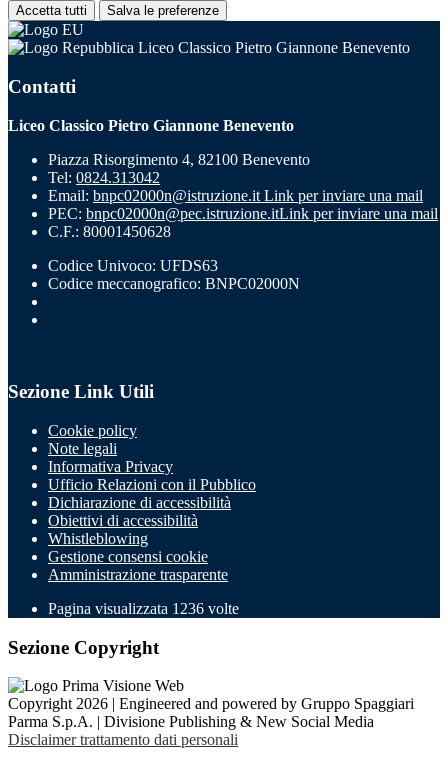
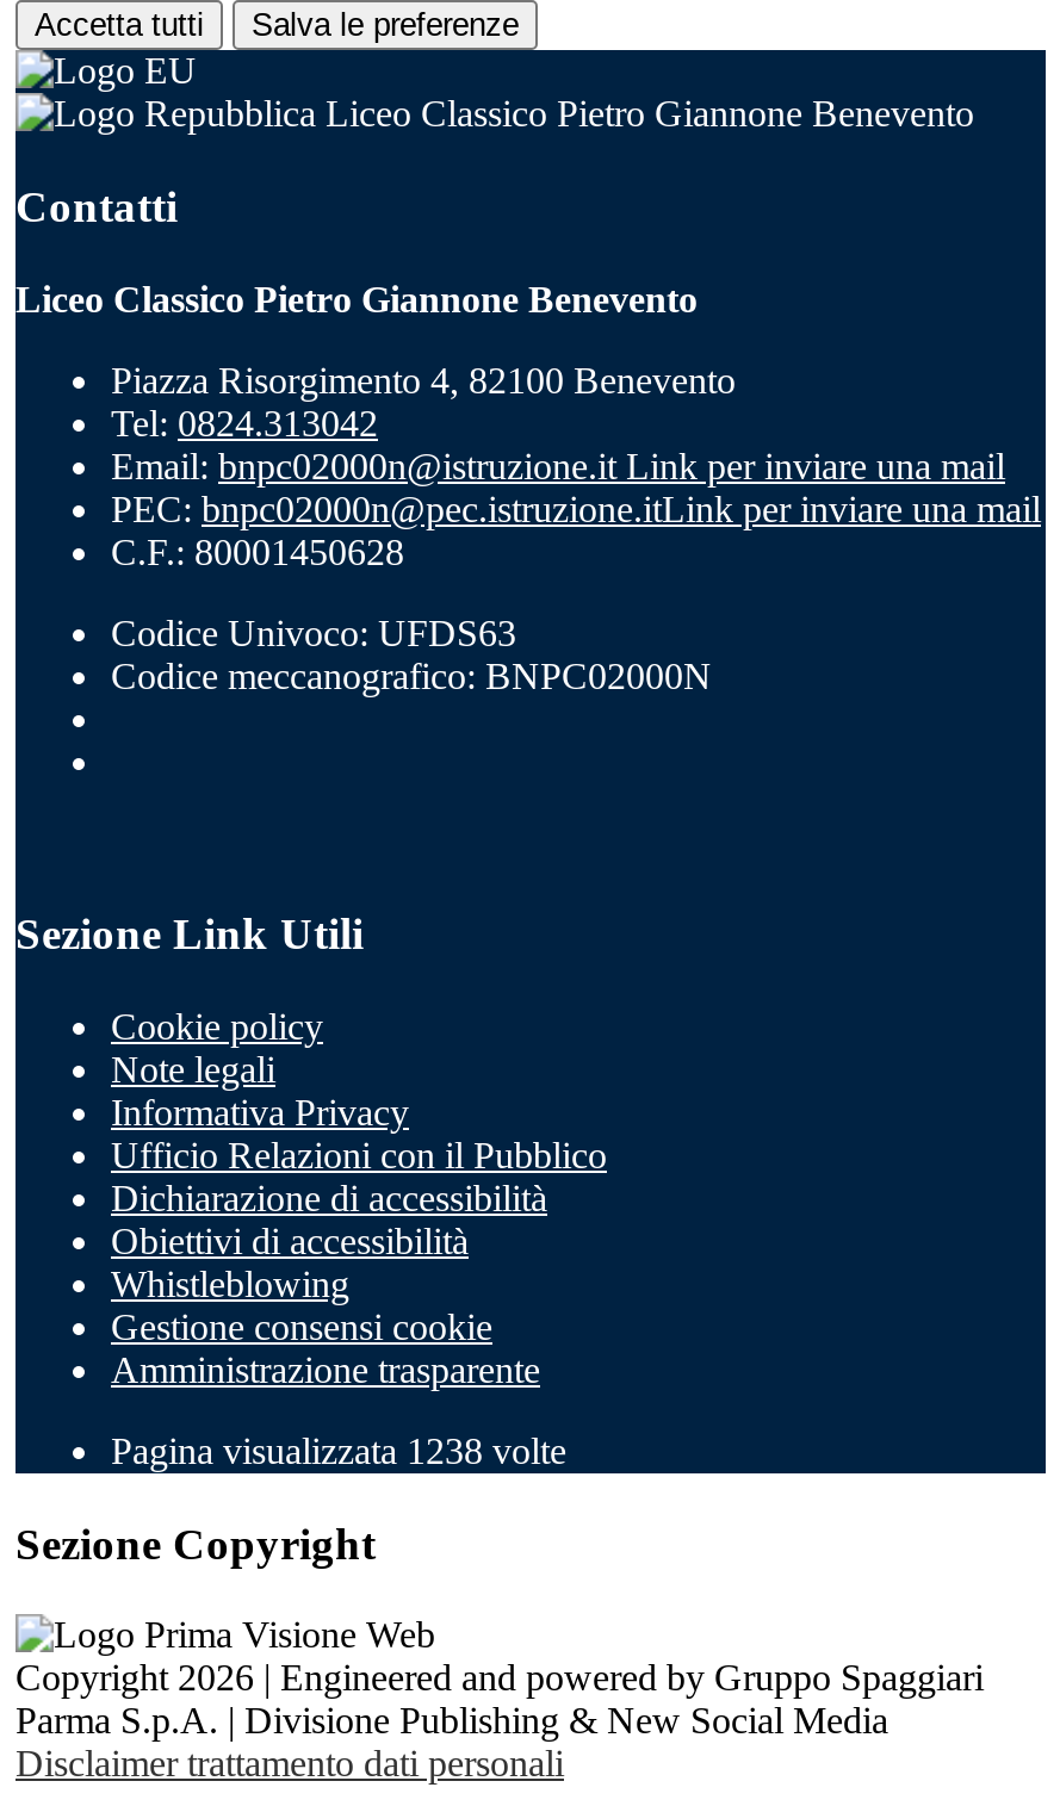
[48,600,239,617] Pagina visualizzata 1236 volte -> [111,1430,566,1471] Pagina visualizzata 1238 volte

